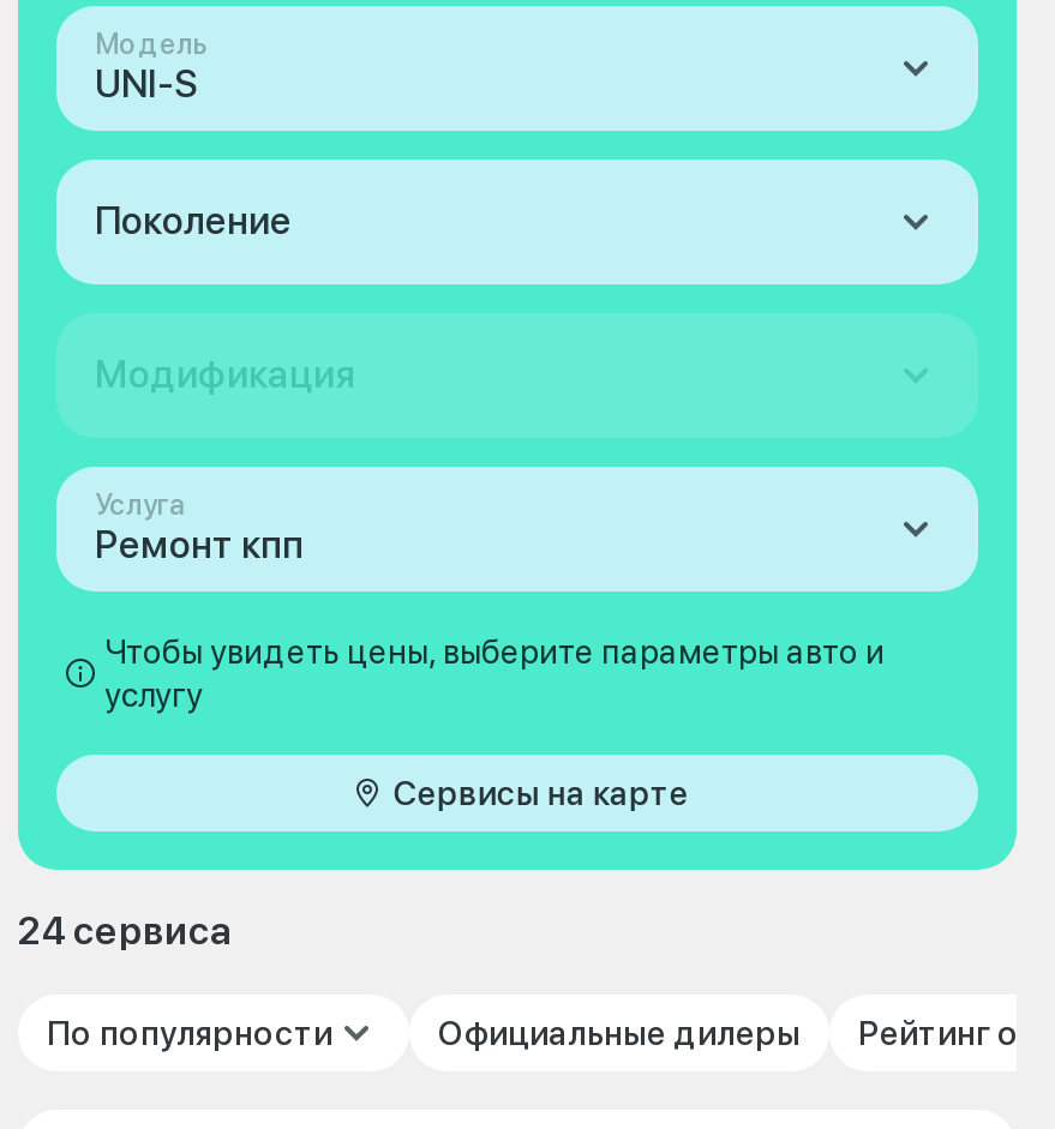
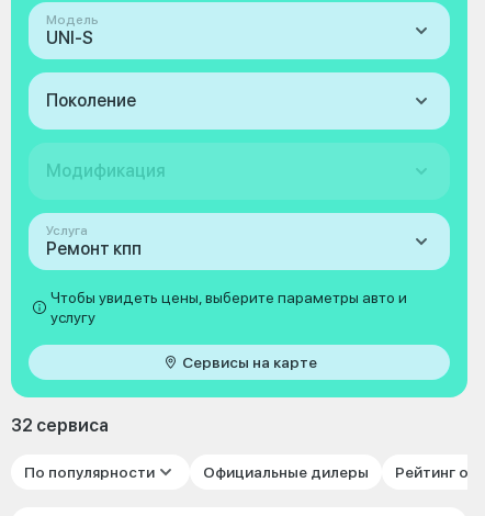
[18,908,232,954] 24 сервиса -> [11,415,109,436] 32 сервиса

